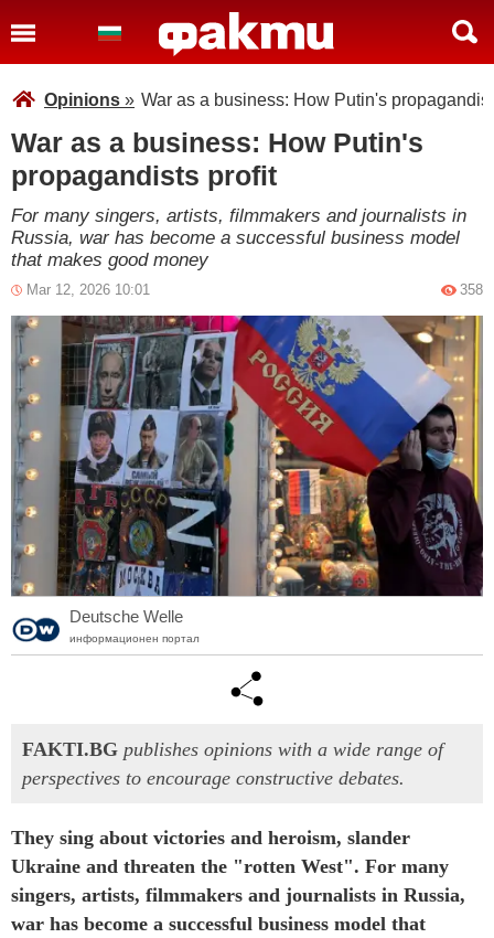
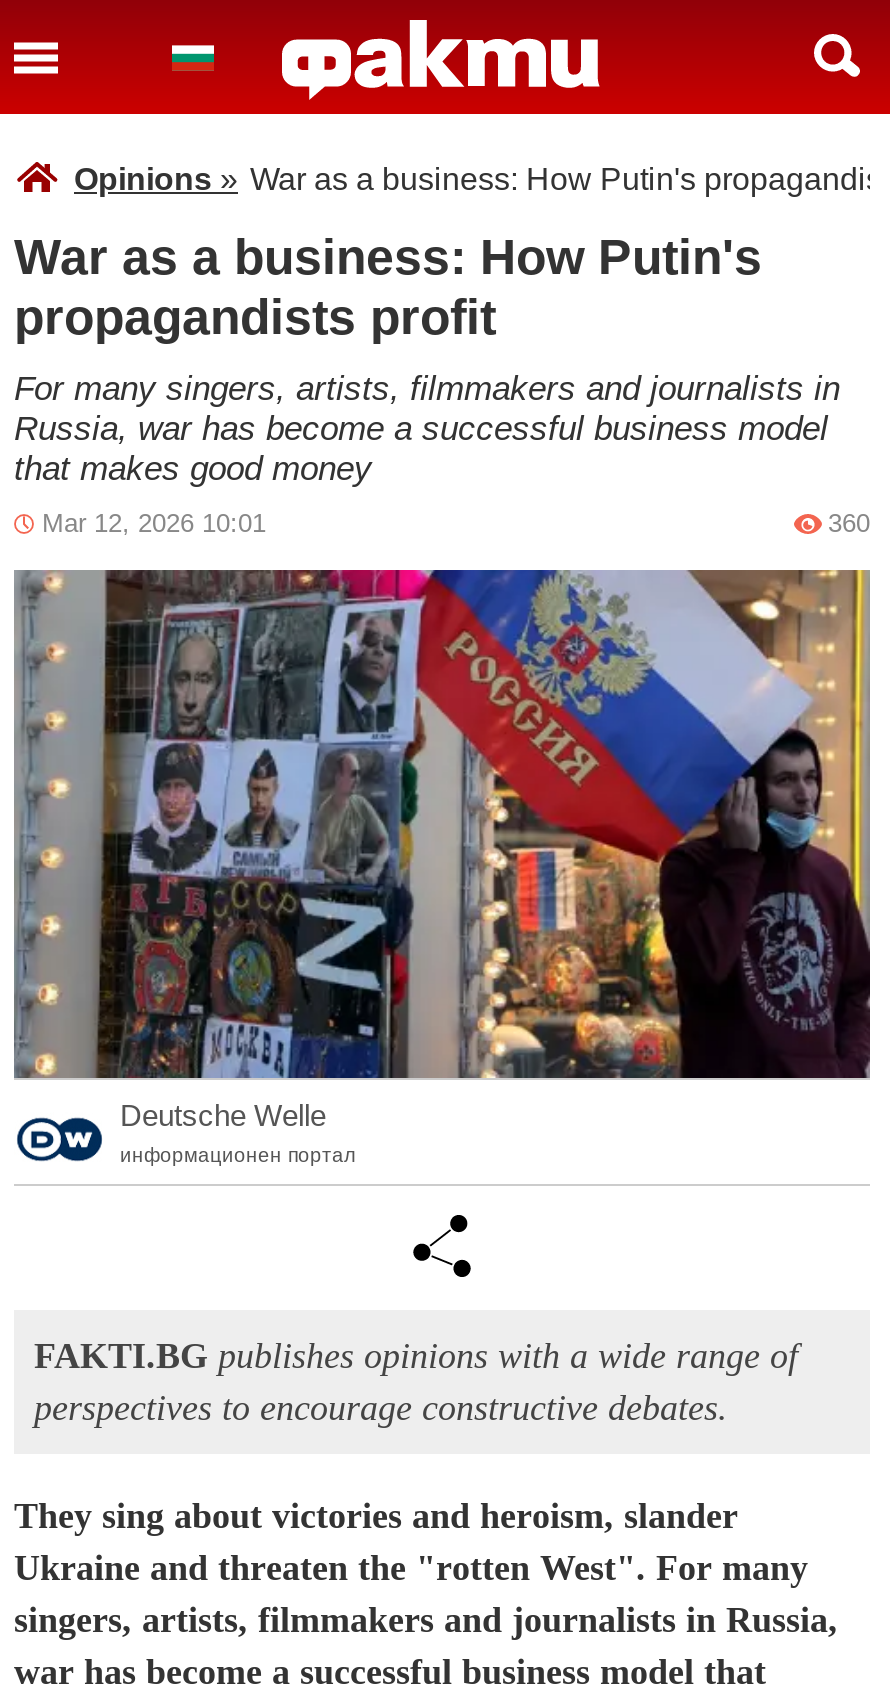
[460,281,483,298] 358 -> [828,508,870,538] 360

